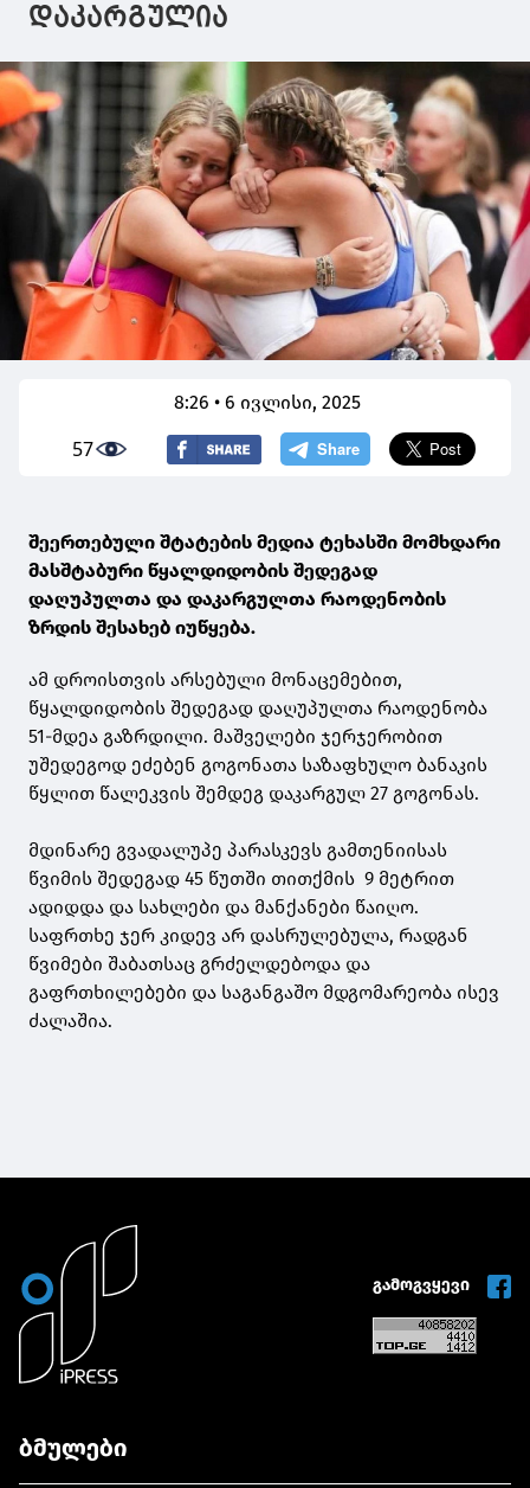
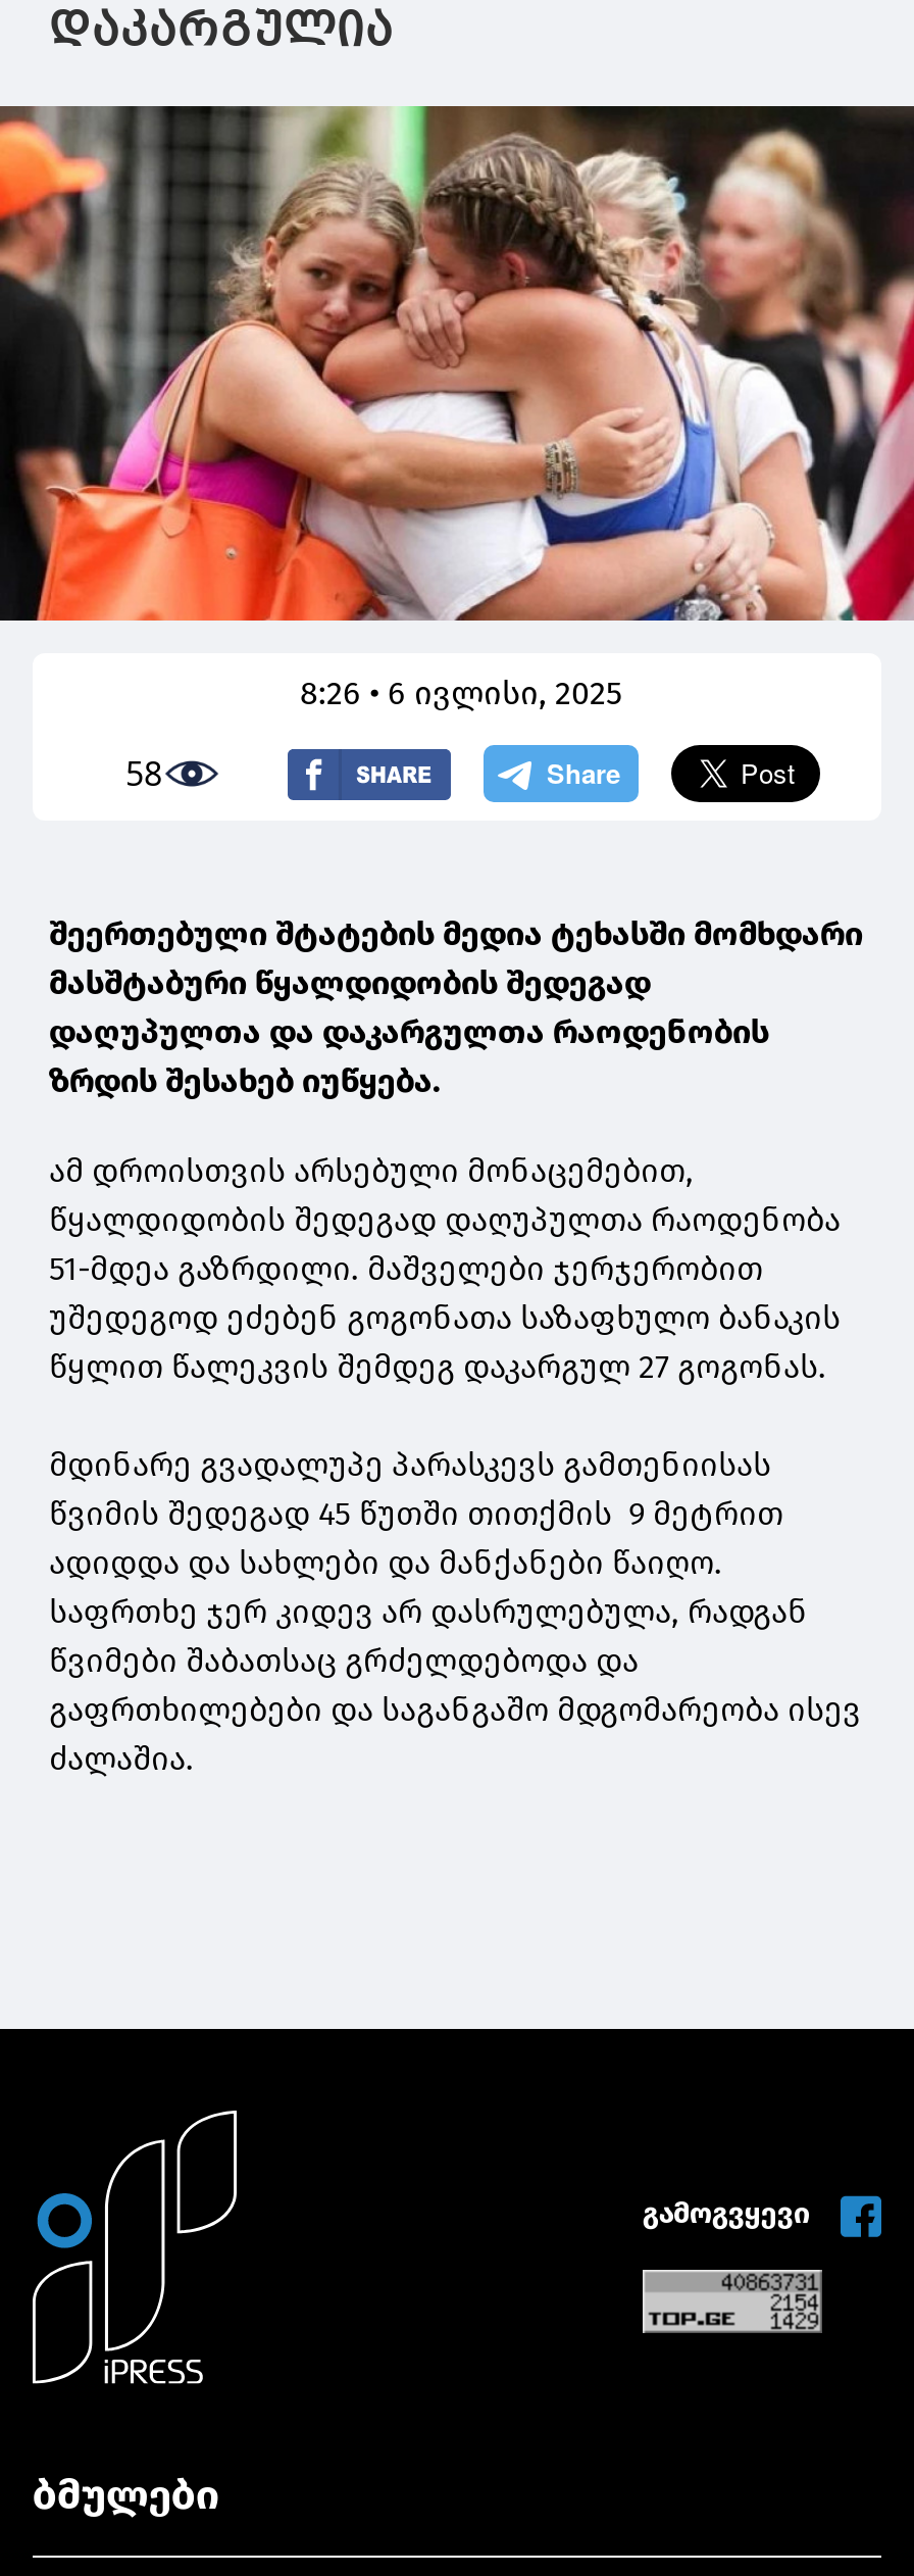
[73,436,94,463] 57 -> [125,752,162,797] 58

